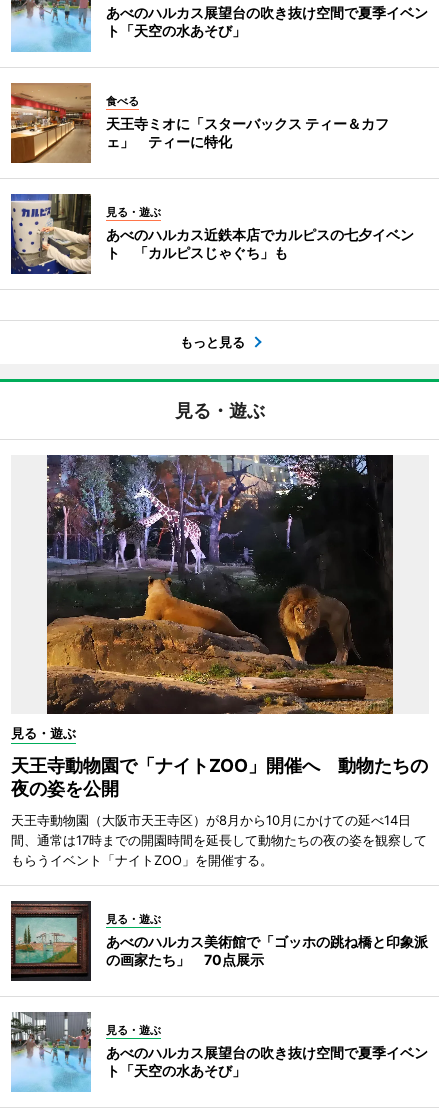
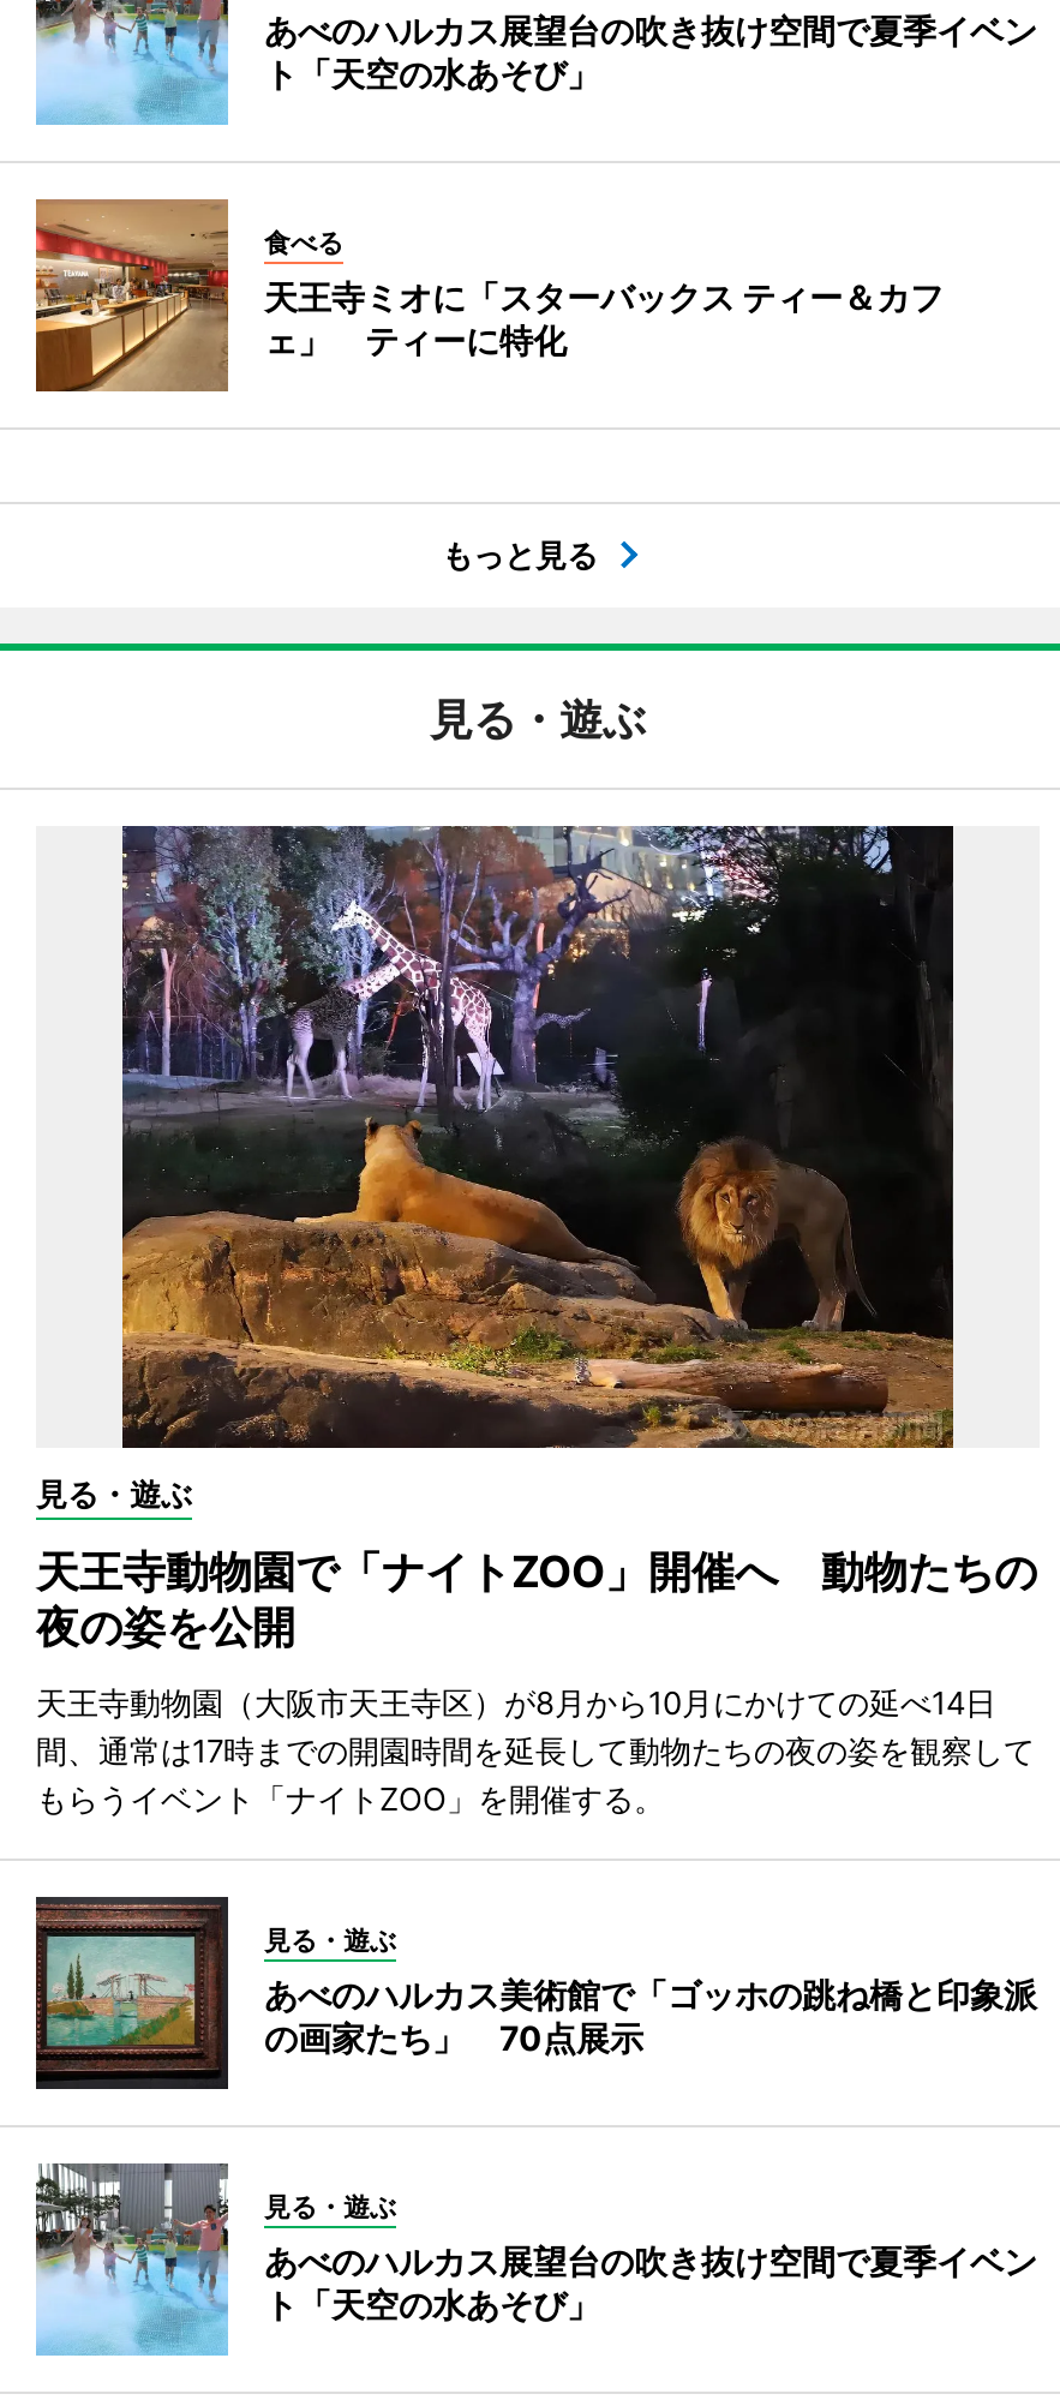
[10,193,414,275] [image] | 見る・遊ぶ | あべのハルカス近鉄本店でカルピスの七夕イベン | ト 「カルピスじゃぐち」も -> none

